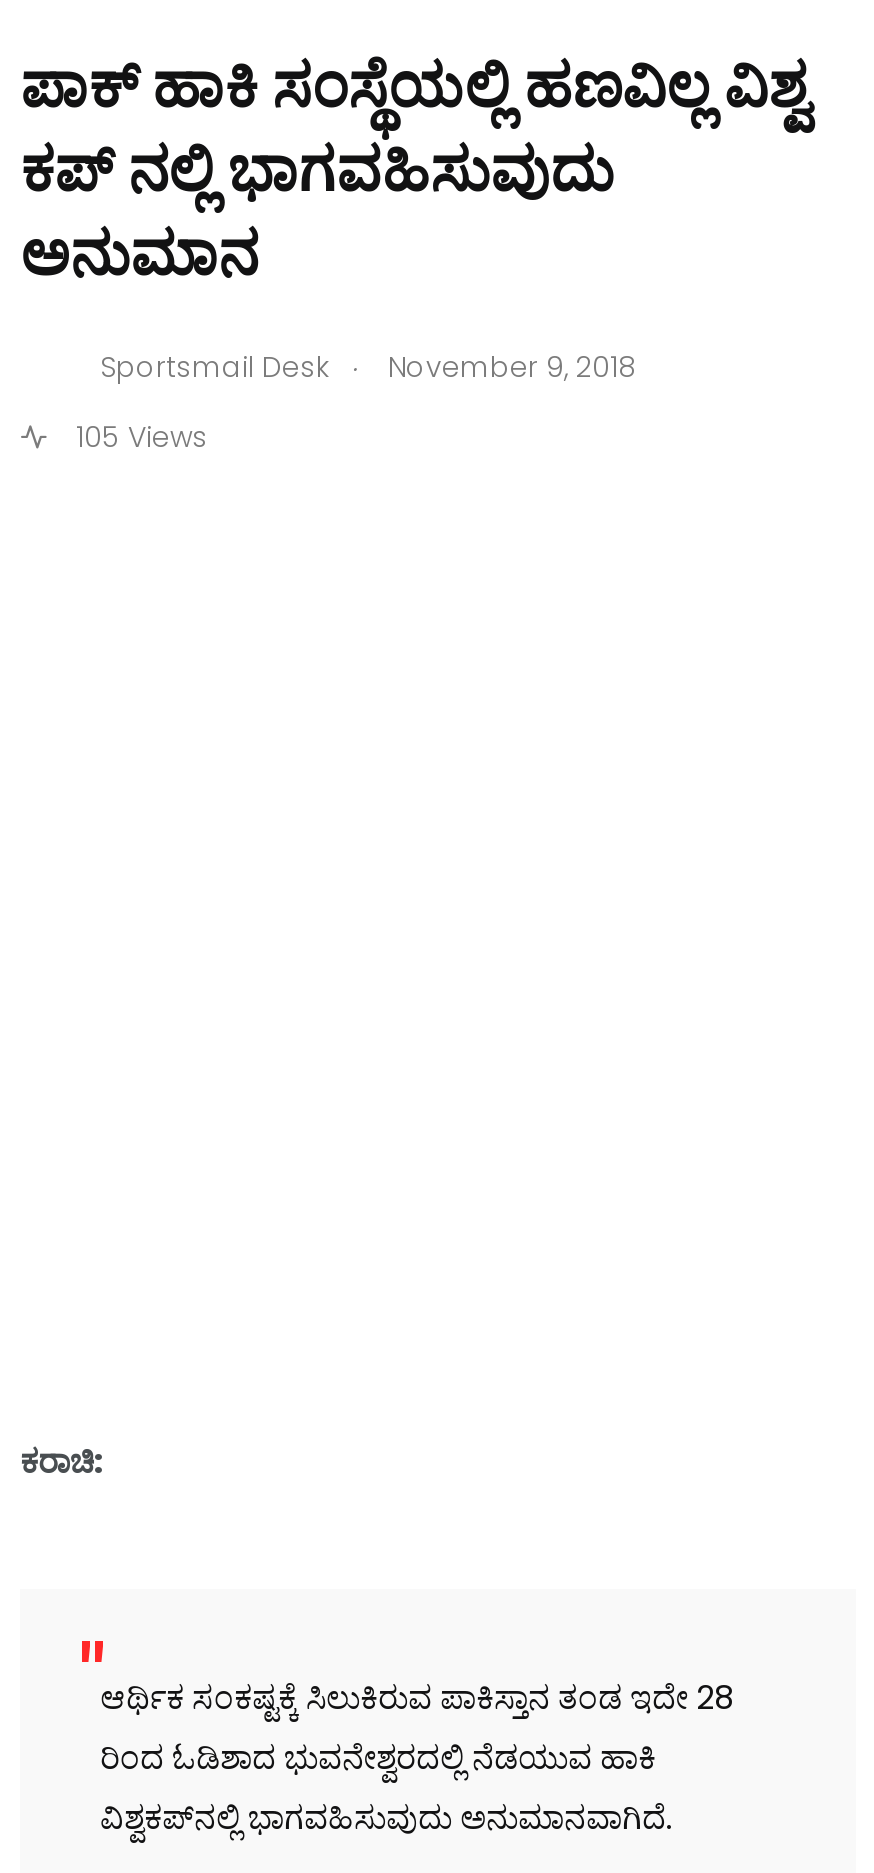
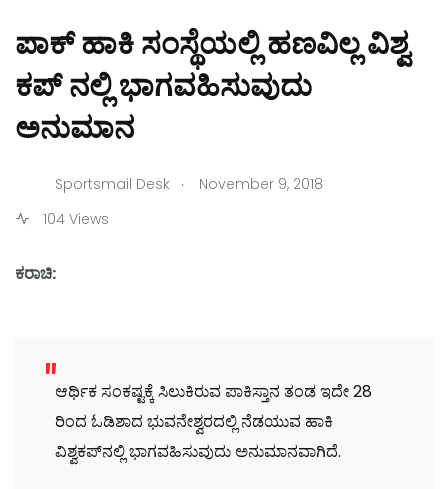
[68,417,208,457] 105 Views -> [39,209,109,229] 104 Views

